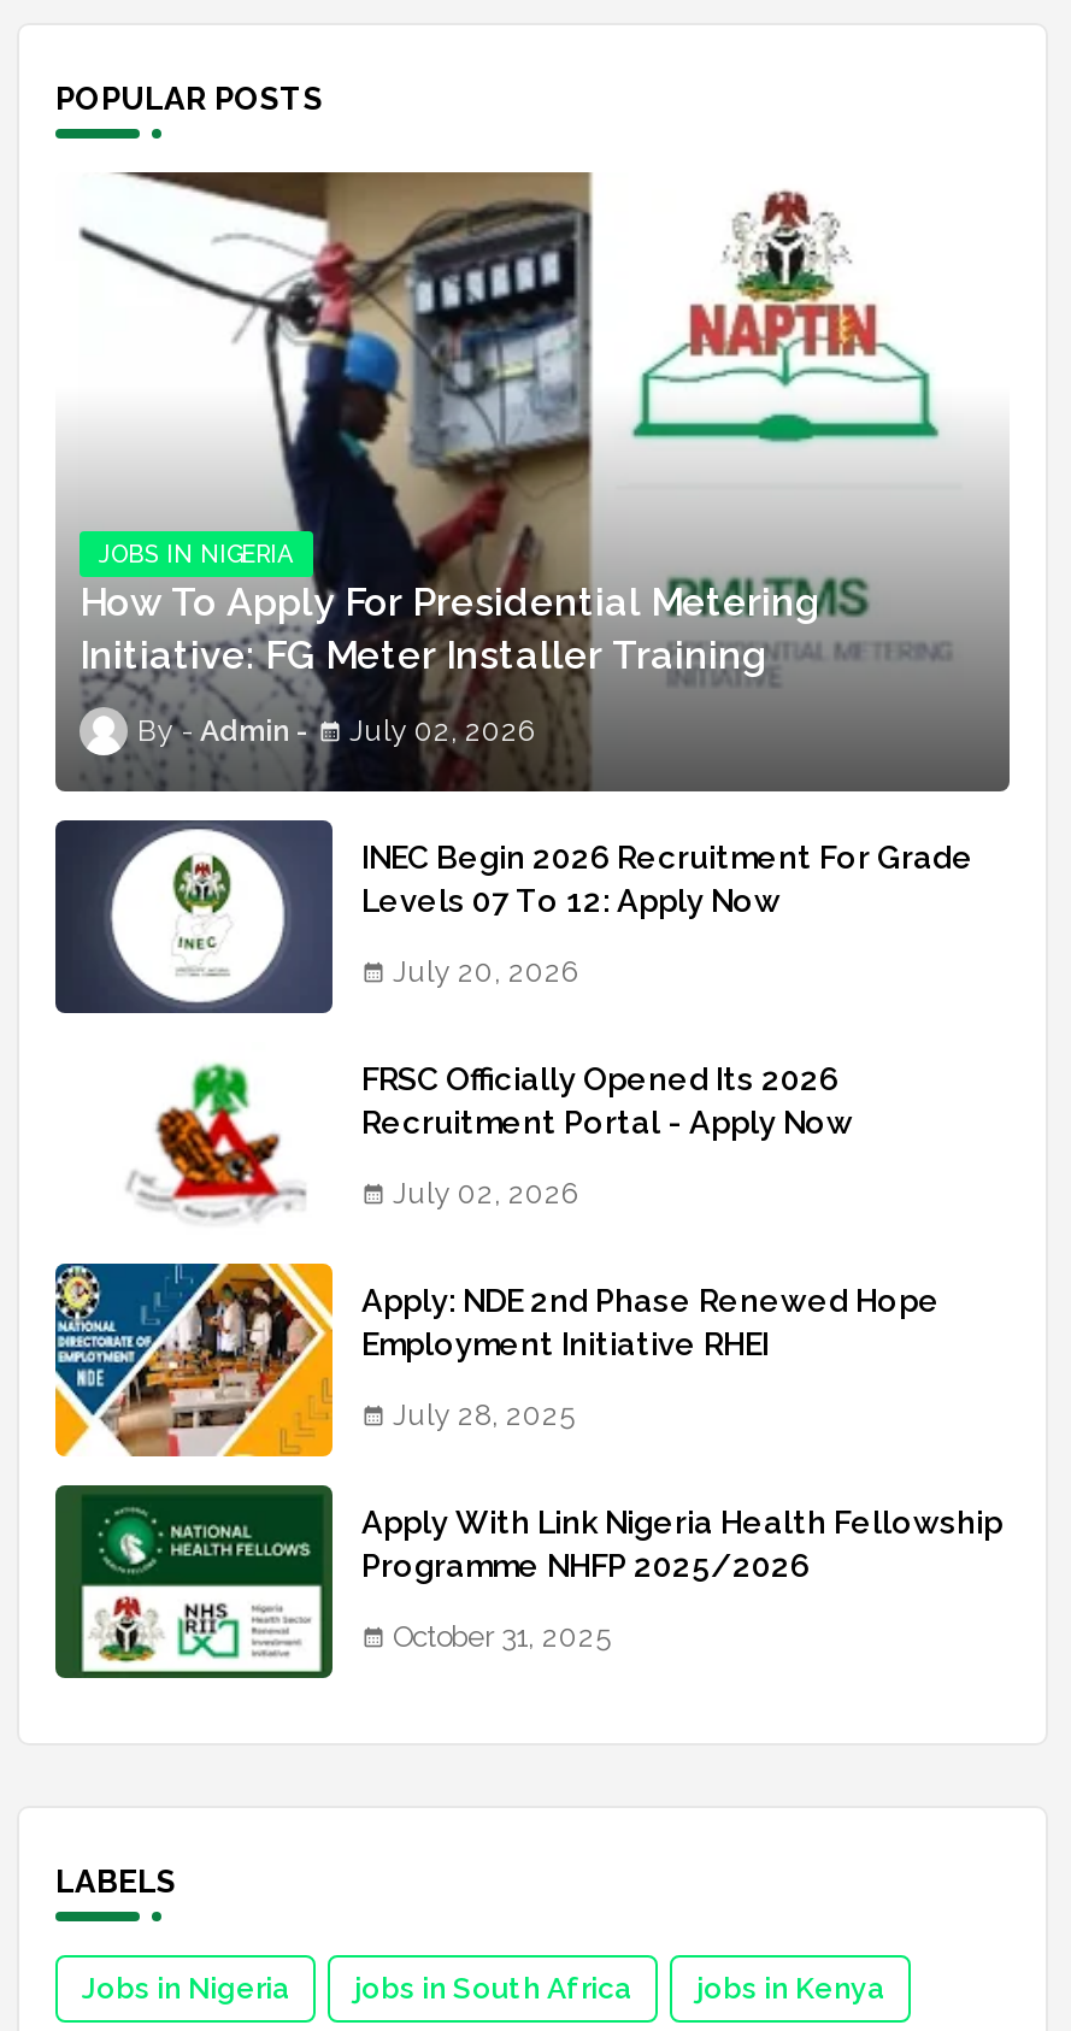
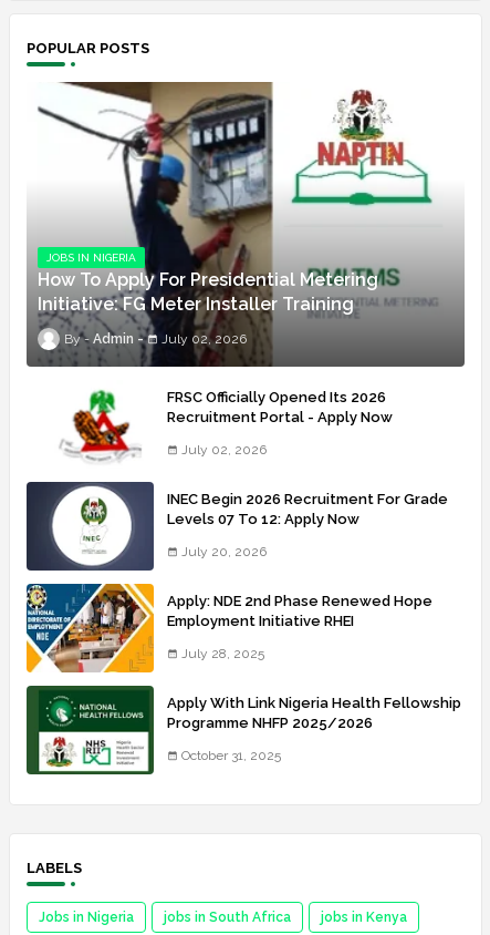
moved [55,818,973,1015] -> [25,481,448,572]: [image] | INEC Begin 2026 Recruitment For Grade | Levels 07 To 12: Apply Now | July 20, 2026
moved [133,1059,853,1225] -> [62,387,393,463]: [image] | FRSC Officially Opened Its 2026 | Recruitment Portal - Apply Now | July 02, 2026

